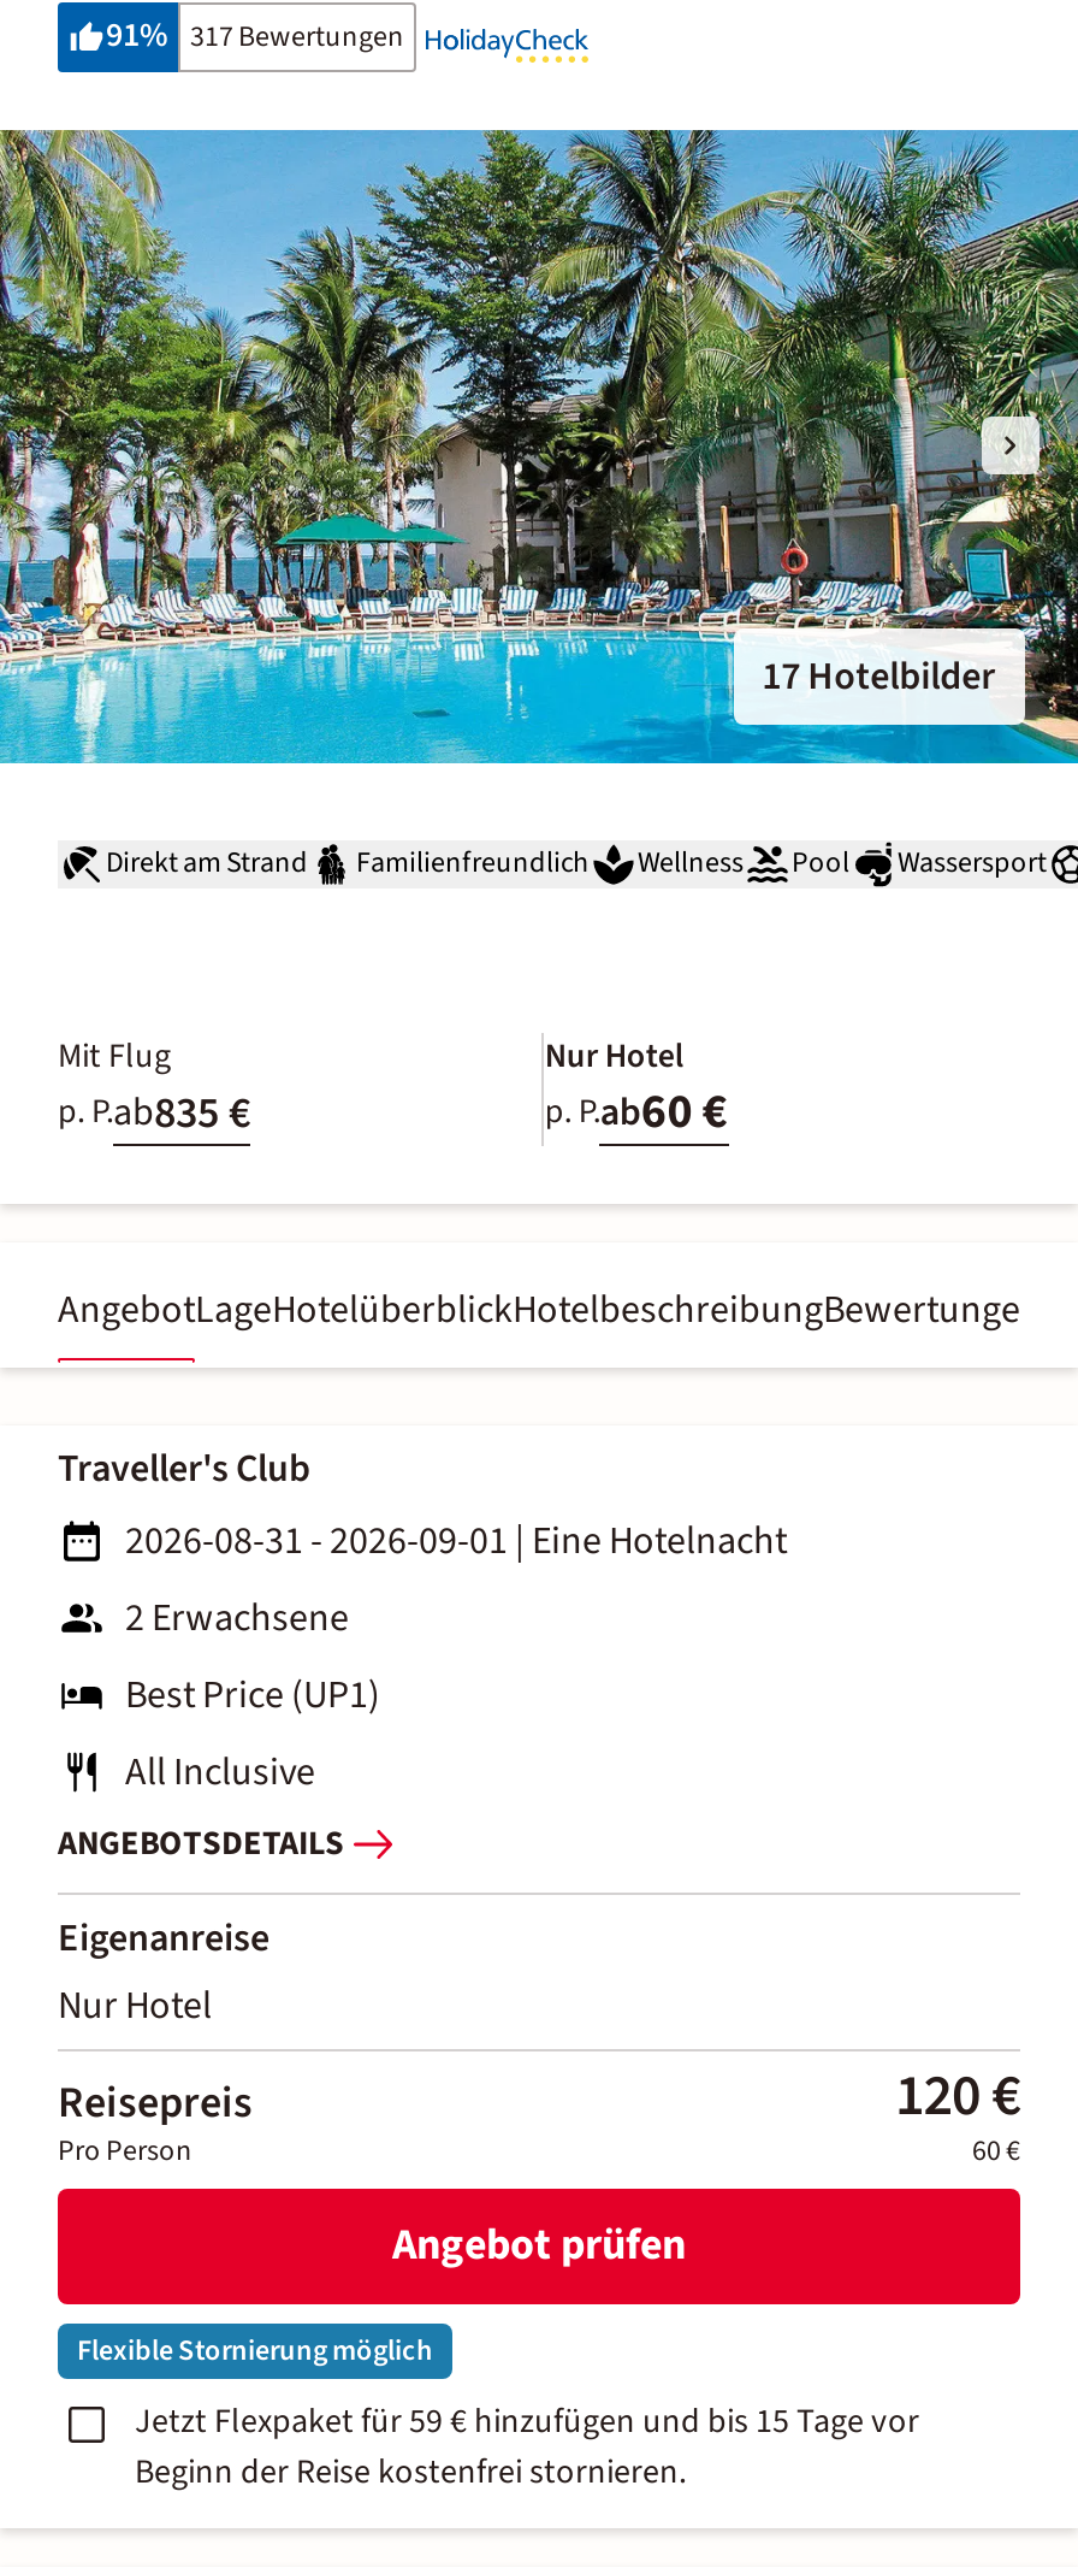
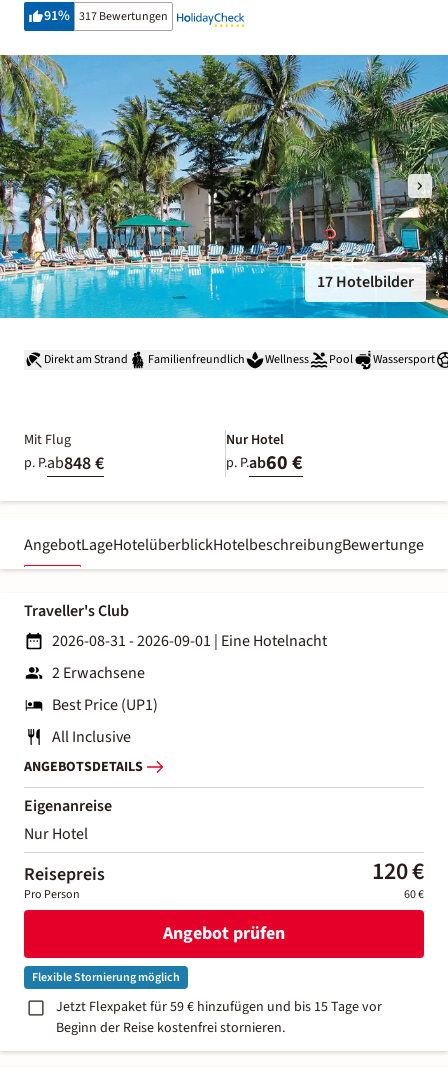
[58,1083,250,1143] p. P.ab835 € -> [24,451,104,476] p. P.ab848 €

